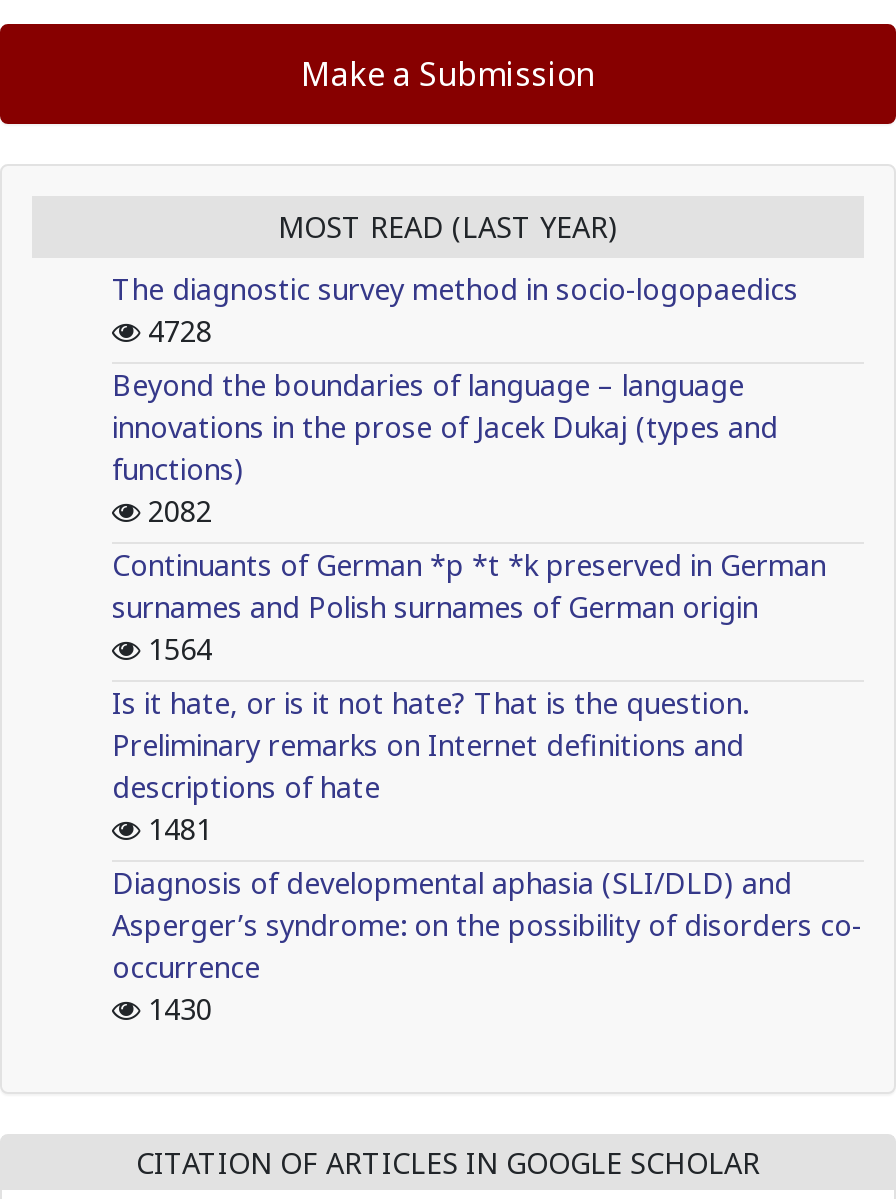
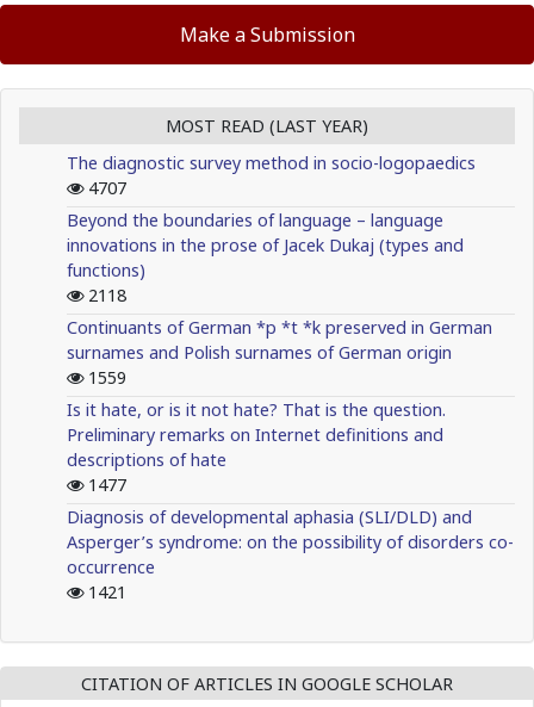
[140,312,212,350] 4728 -> [83,177,126,199] 4707
[140,492,212,530] 2082 -> [83,284,126,307] 2118
[140,630,212,668] 1564 -> [83,366,126,389] 1559
[140,810,212,848] 1481 -> [83,474,126,496] 1477
[140,990,212,1028] 1430 -> [83,581,126,604] 1421

